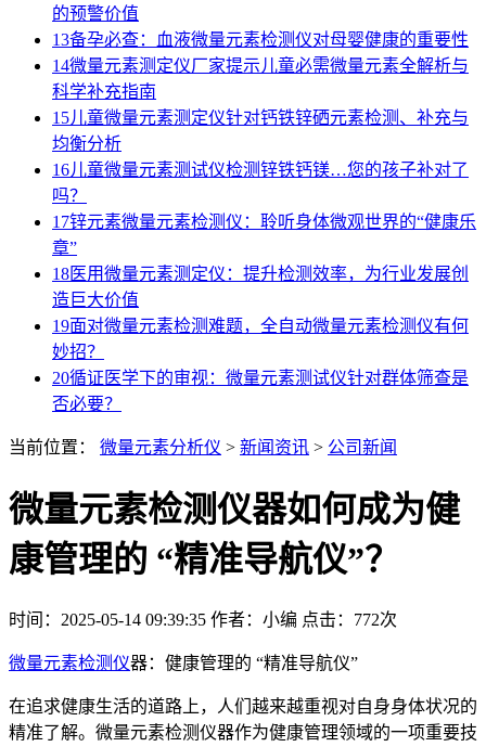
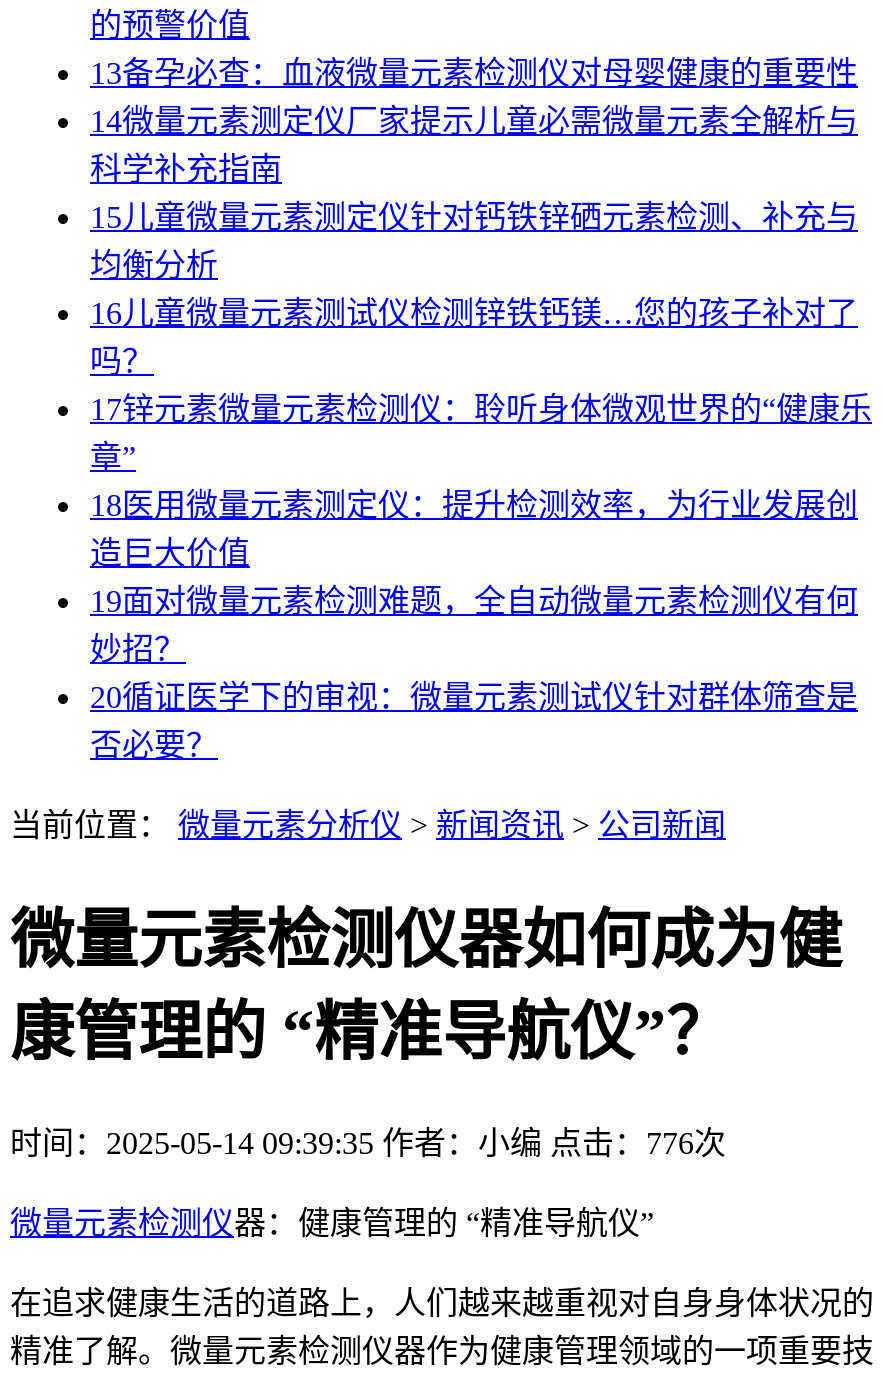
[9,610,397,628] 时间：2025-05-14 09:39:35 作者：小编 点击：772次 -> [10,1125,726,1159] 时间：2025-05-14 09:39:35 作者：小编 点击：776次

